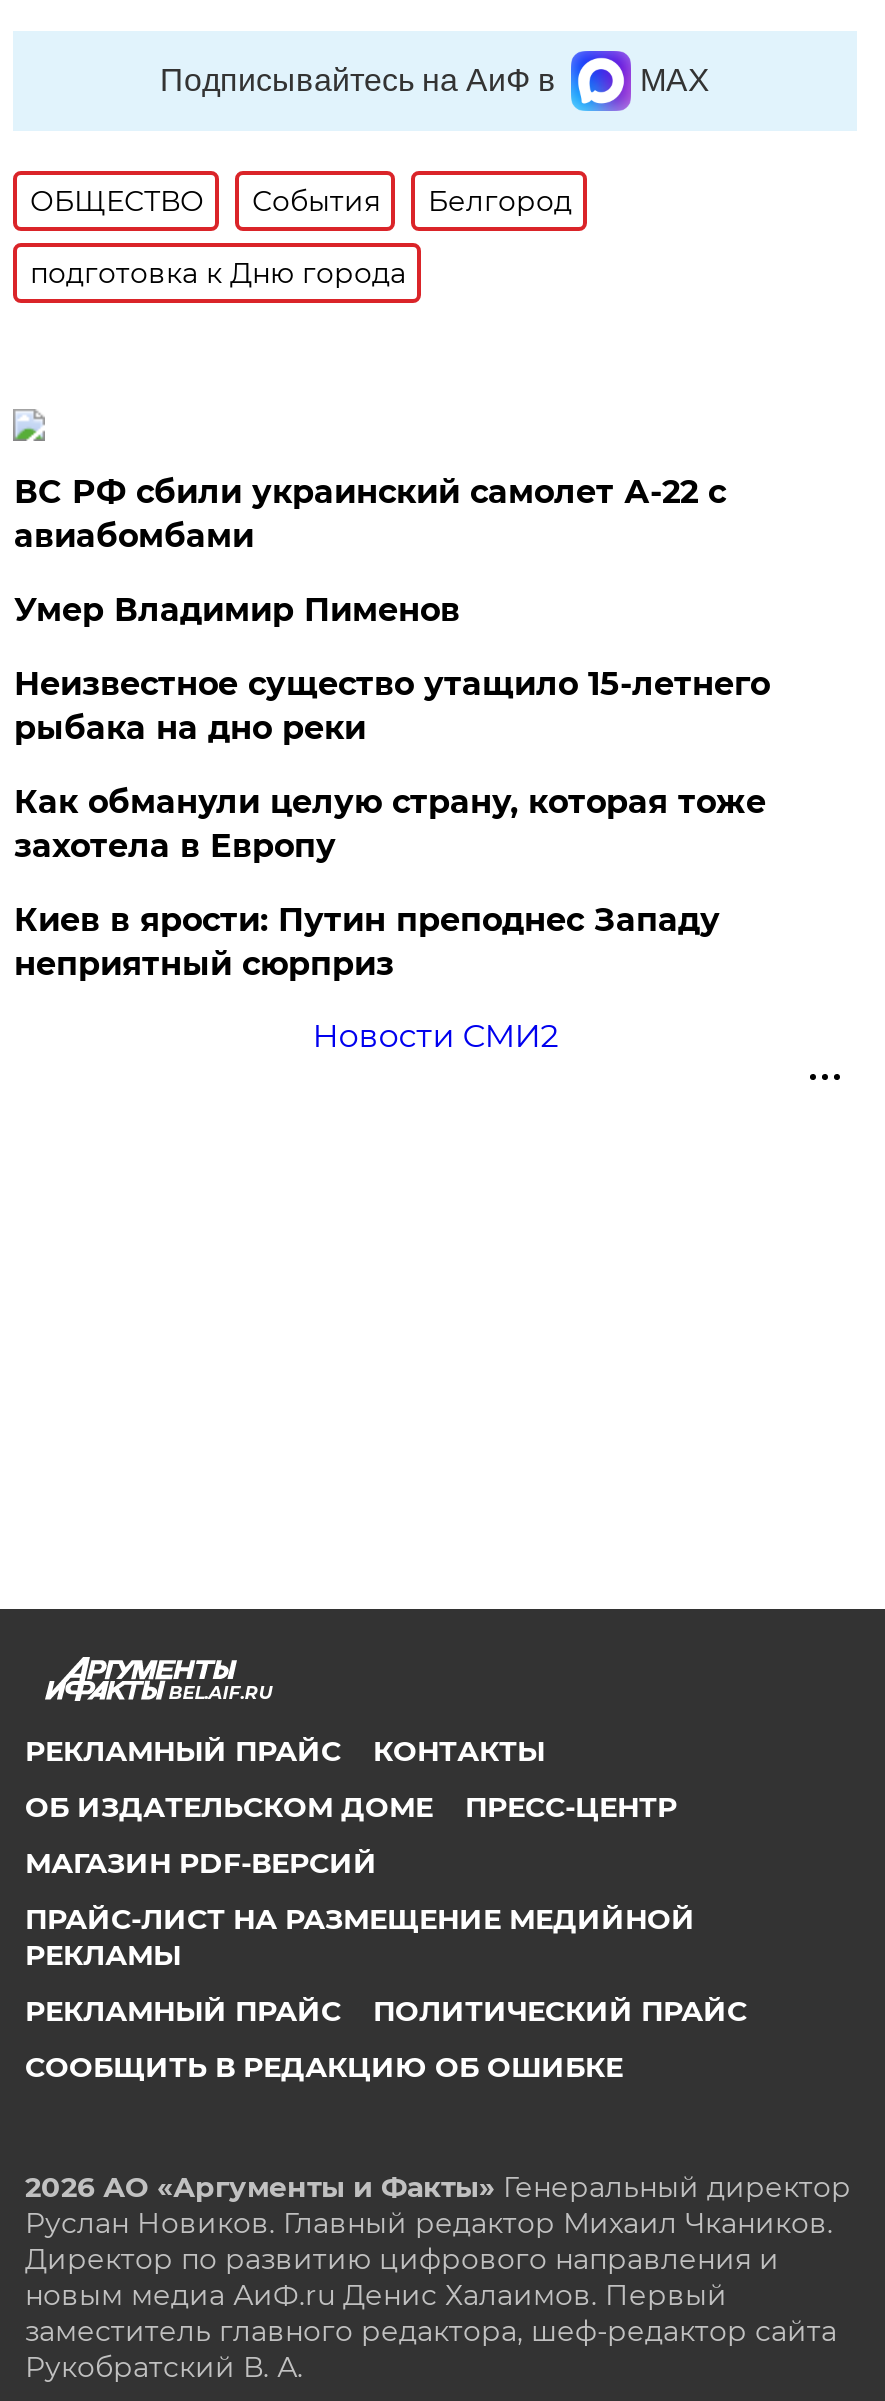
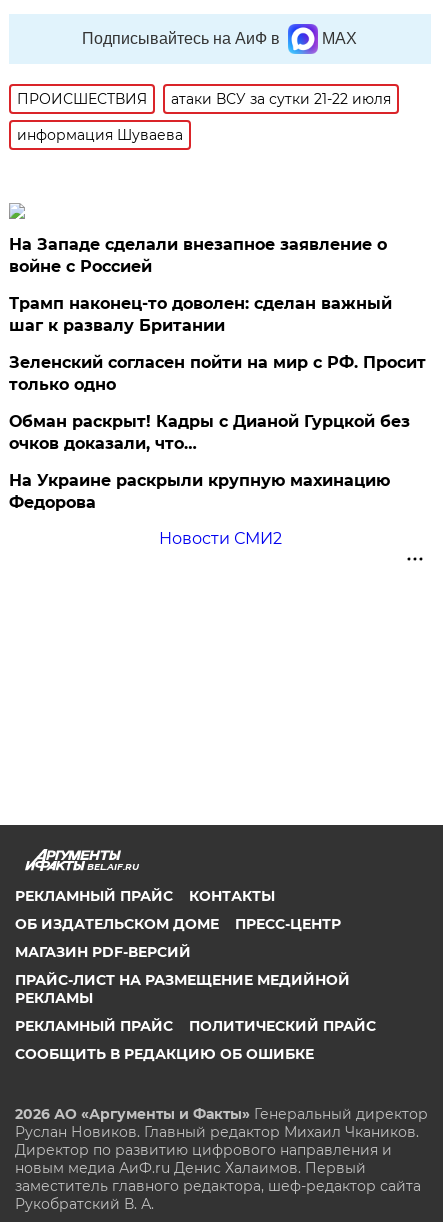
[30,183,572,219] ОБЩЕСТВО | События | Белгород -> [17,90,391,108] ПРОИСШЕСТВИЯ | атаки ВСУ за сутки 21-22 июля
[30,255,406,291] подготовка к Дню города -> [17,126,183,144] информация Шуваева
[14,473,726,555] ВС РФ сбили украинский самолет А-22 с | авиабомбами -> [9,235,387,276] На Западе сделали внезапное заявление о | войне с Россией
[14,591,460,629] Умер Владимир Пименов -> [9,294,392,335] Трамп наконец-то доволен: сделан важный | шаг к развалу Британии
[14,665,770,747] Неизвестное существо утащило 15-летнего | рыбака на дно реки -> [9,353,426,394] Зеленский согласен пойти на мир с РФ. Просит | только одно
[14,783,766,865] Как обманули целую страну, которая тоже | захотела в Европу -> [9,412,410,453] Обман раскрыт! Кадры с Дианой Гурцкой без | очков доказали, что…
[14,901,720,983] Киев в ярости: Путин преподнес Западу | неприятный сюрприз -> [9,471,390,512] На Украине раскрыли крупную махинацию | Федорова

